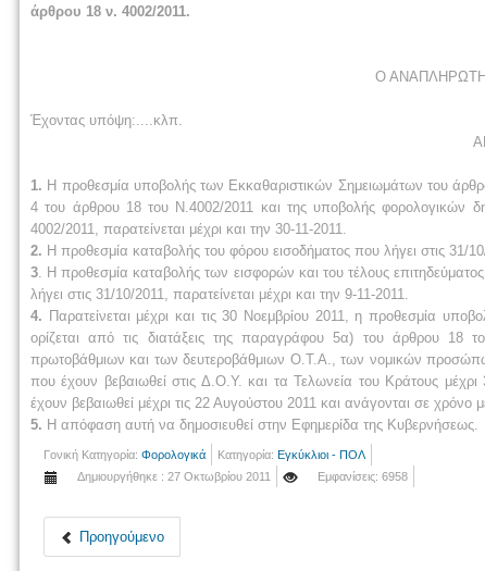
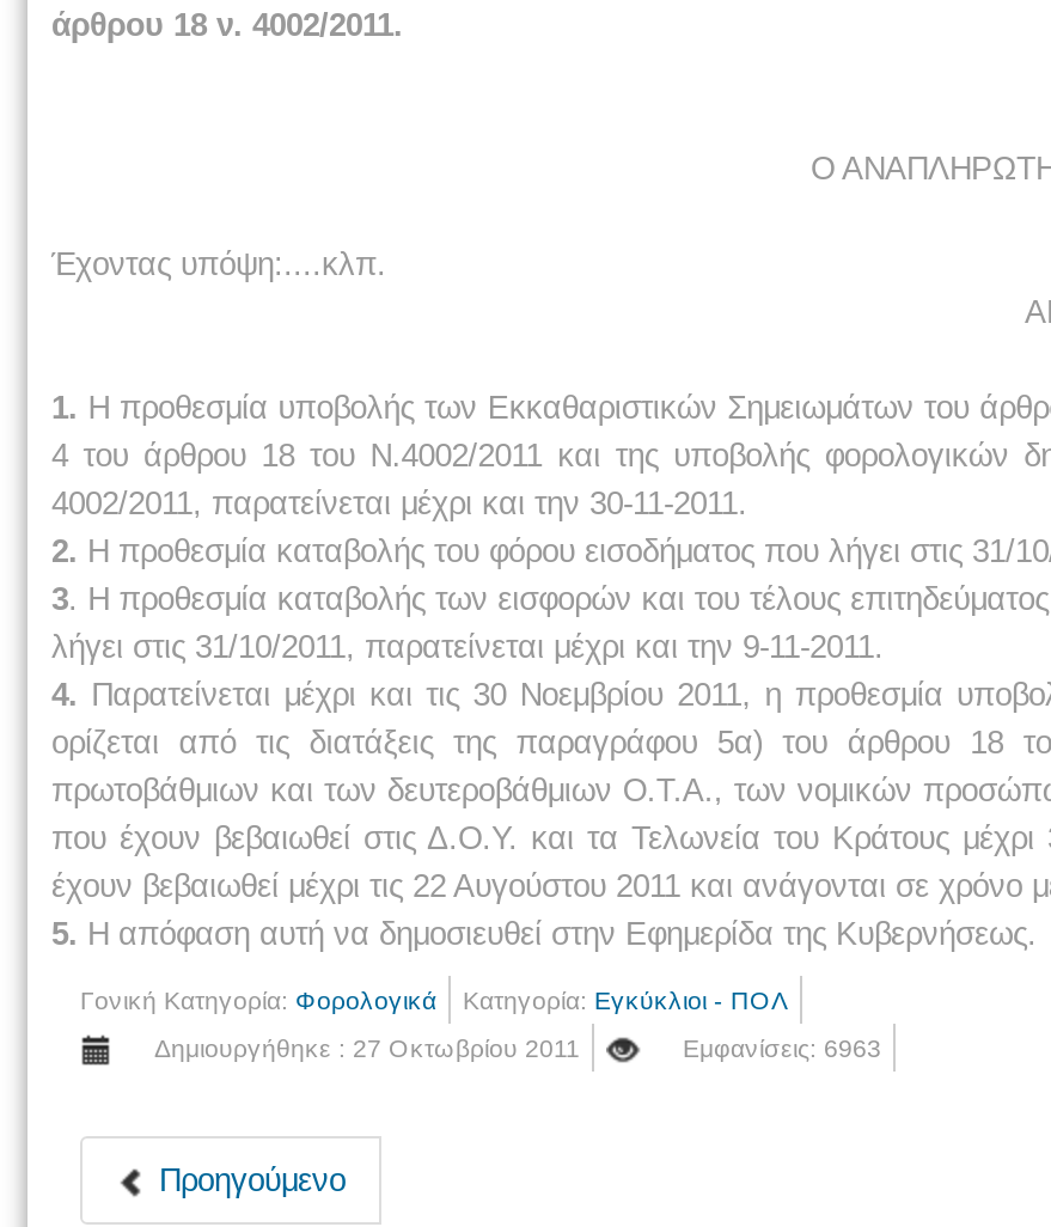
[318,470,408,483] Εμφανίσεις: 6958 -> [683,1033,881,1062] Εμφανίσεις: 6963

